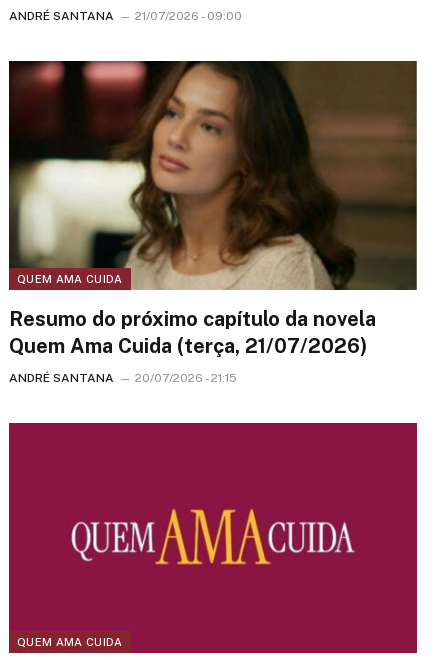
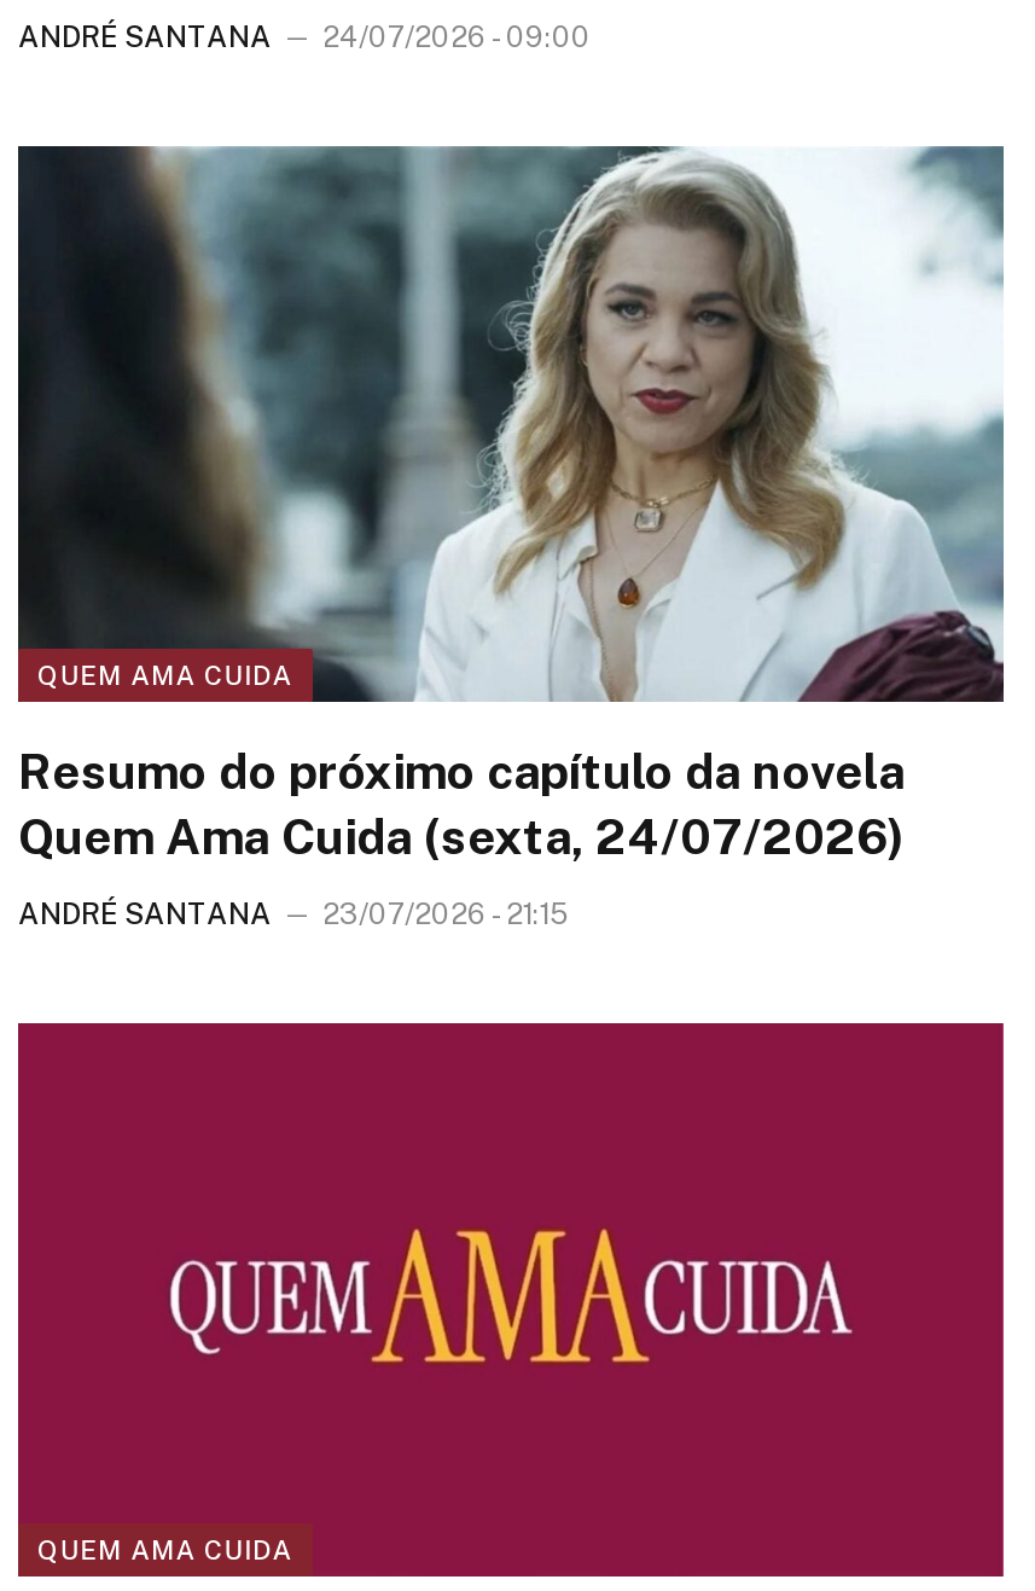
[9,8,242,22] ANDRÉ SANTANA 21/07/2026 - 09:00 -> [18,21,591,54] ANDRÉ SANTANA 24/07/2026 - 09:00
[9,60,418,291] [image] -> [18,143,1006,706] [image]
[9,334,367,358] Quem Ama Cuida (terça, 21/07/2026) -> [18,807,905,865] Quem Ama Cuida (sexta, 24/07/2026)
[9,371,237,385] ANDRÉ SANTANA 20/07/2026 - 21:15 -> [18,896,569,930] ANDRÉ SANTANA 23/07/2026 - 21:15

